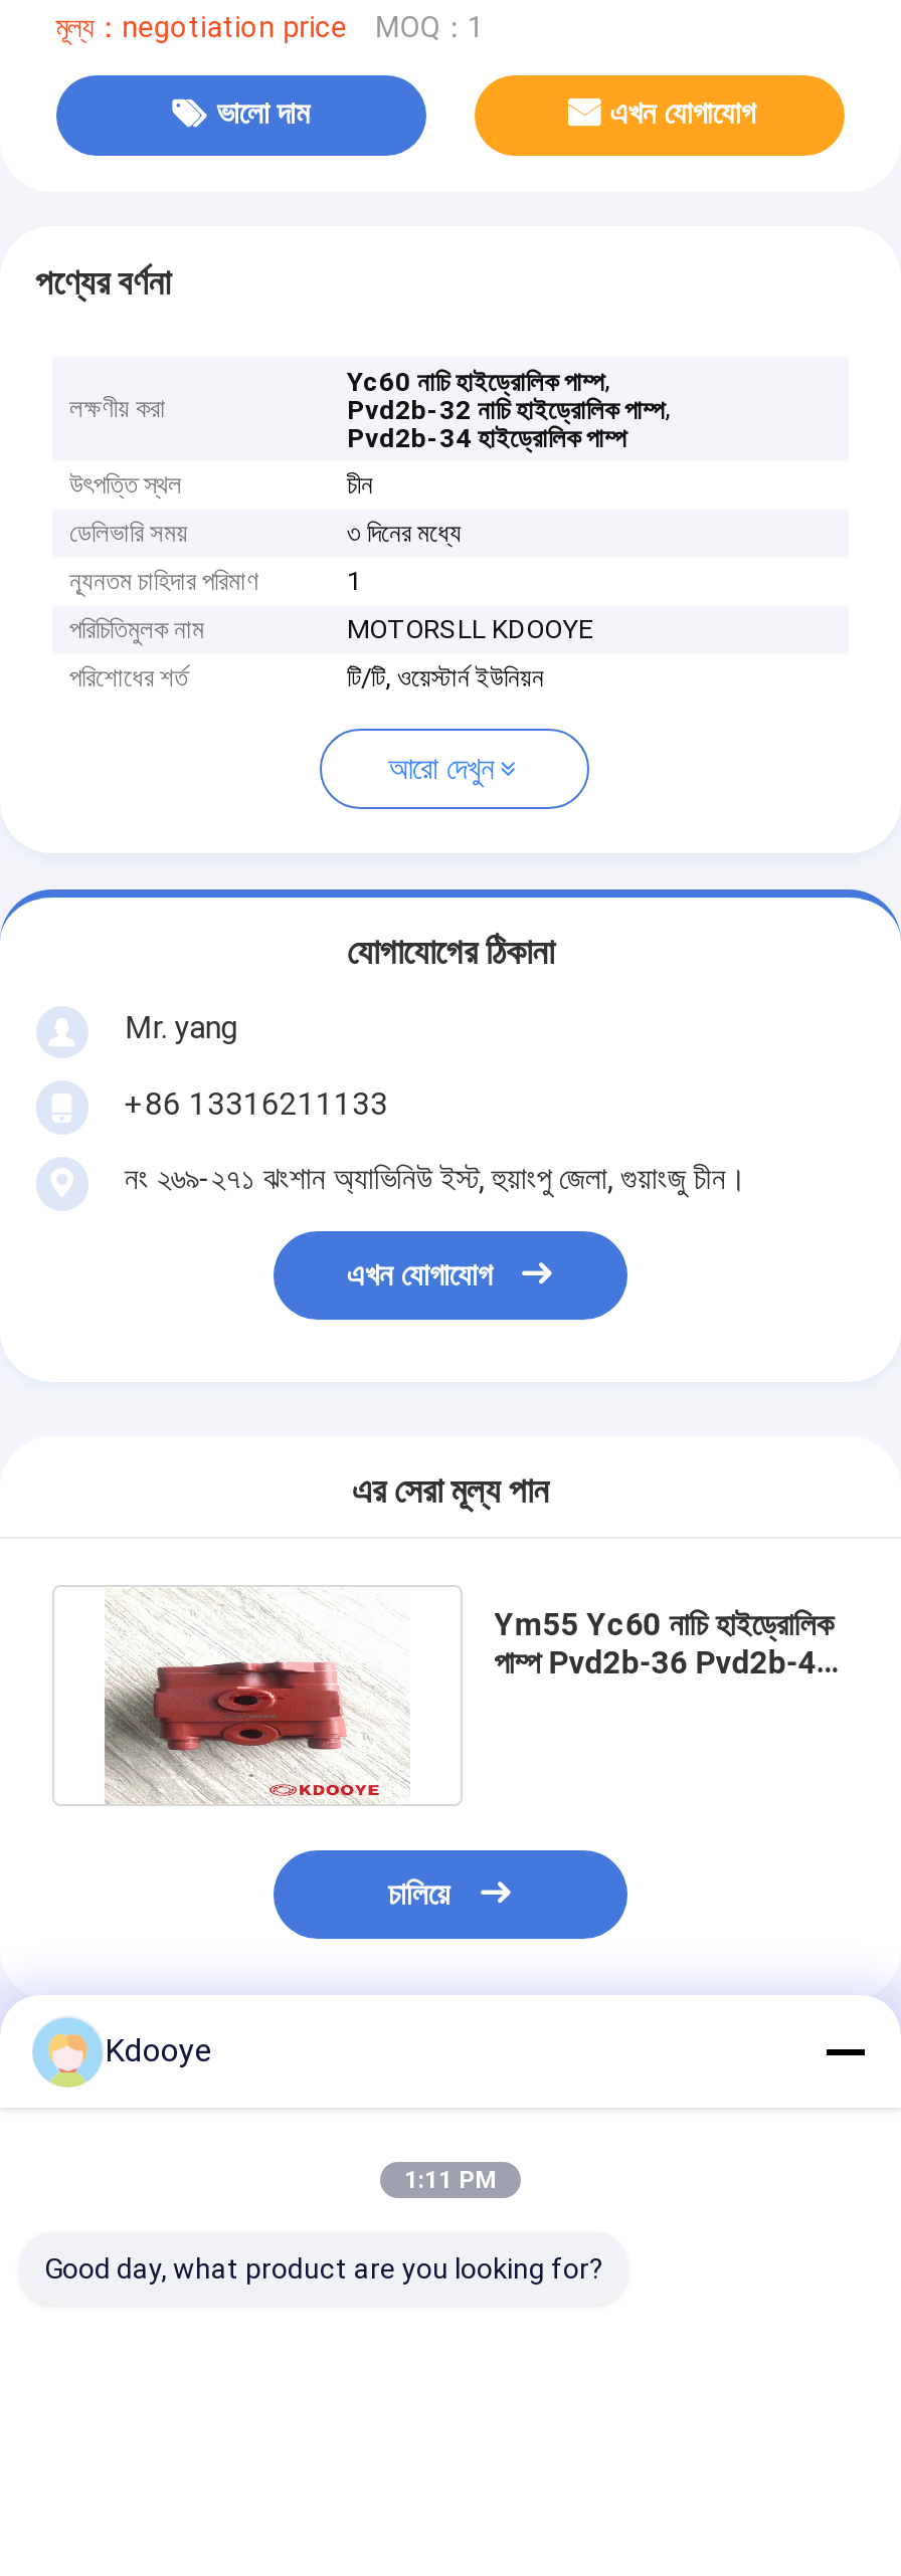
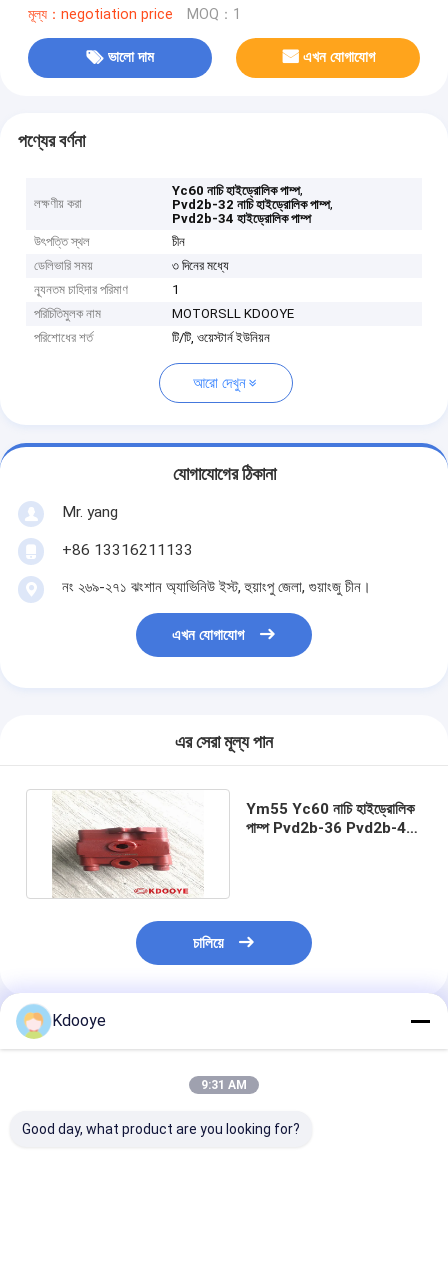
[404,2166,497,2194] 1:11 PM -> [201,1078,247,1092] 9:31 AM

